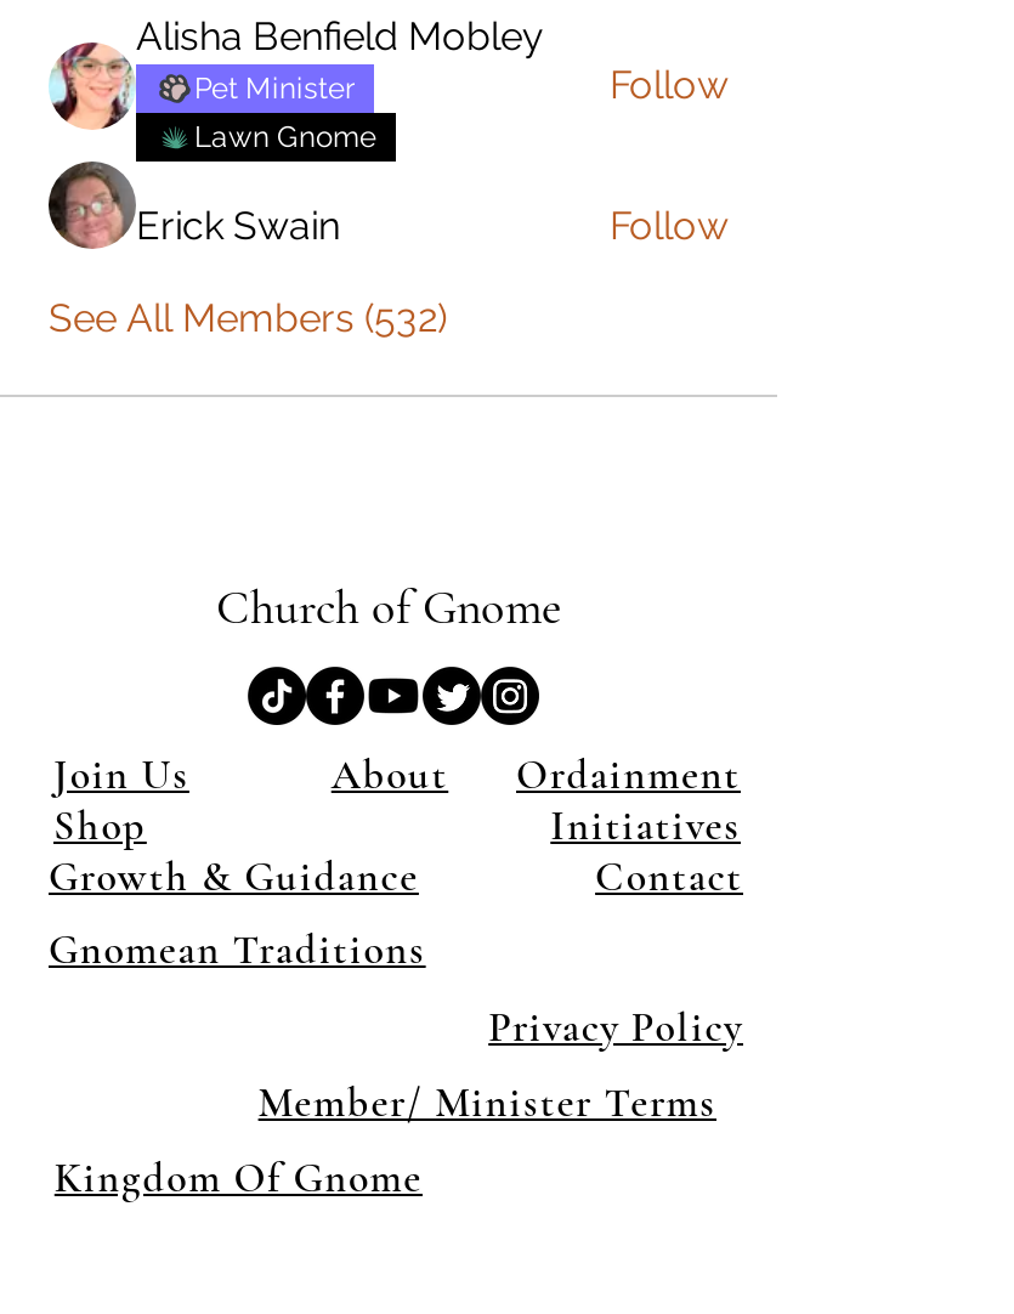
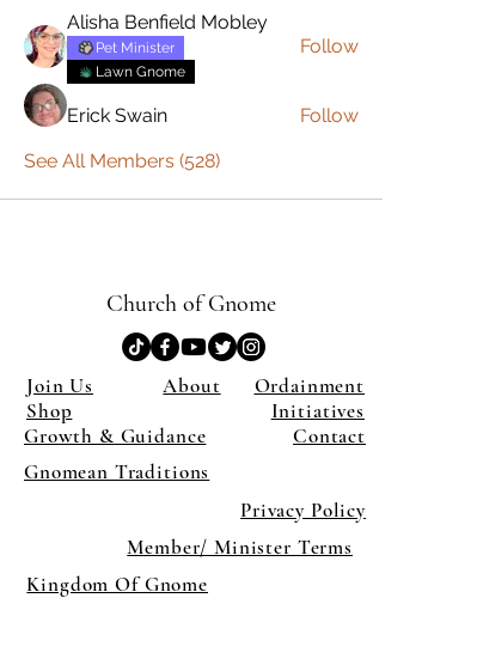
[49,296,447,342] See All Members (532) -> [24,150,220,173] See All Members (528)

